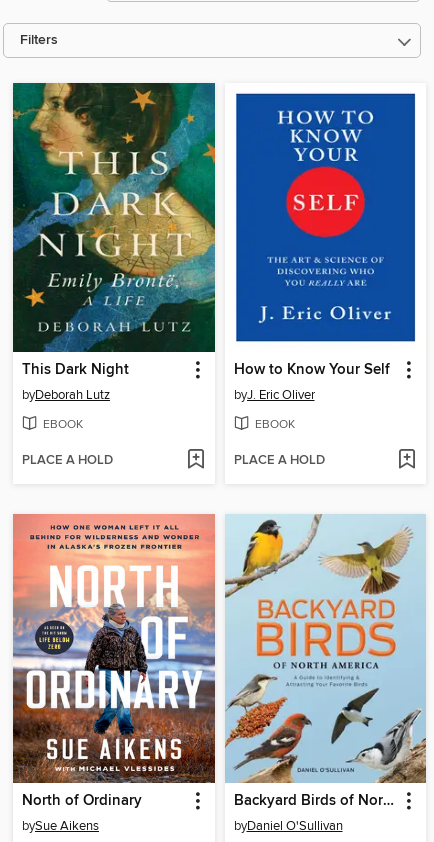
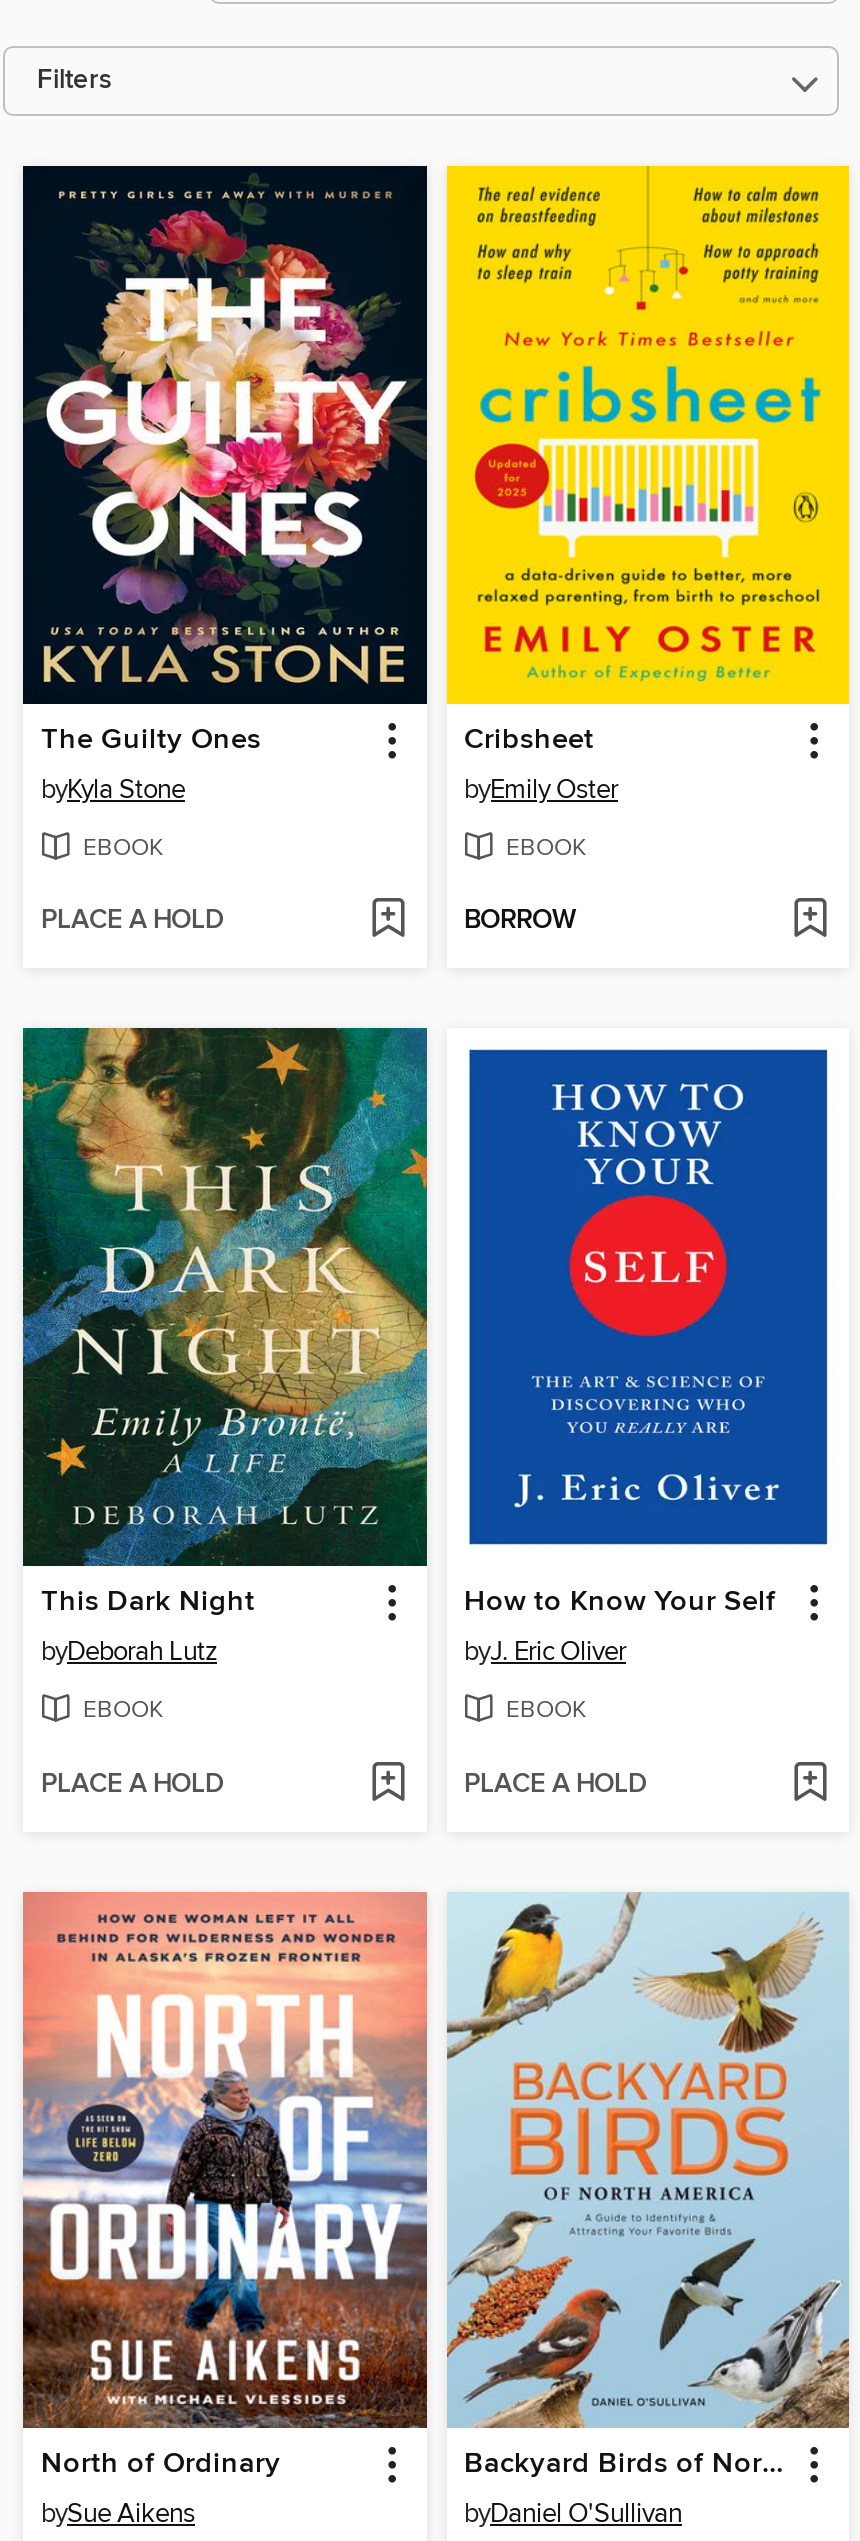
none -> [21,164,429,939] [image] | The Guilty Ones | byKyla Stone | EBOOK | PLACE A HOLD
none -> [445,164,851,939] [image] | Cribsheet | byEmily Oster | EBOOK | BORROW

